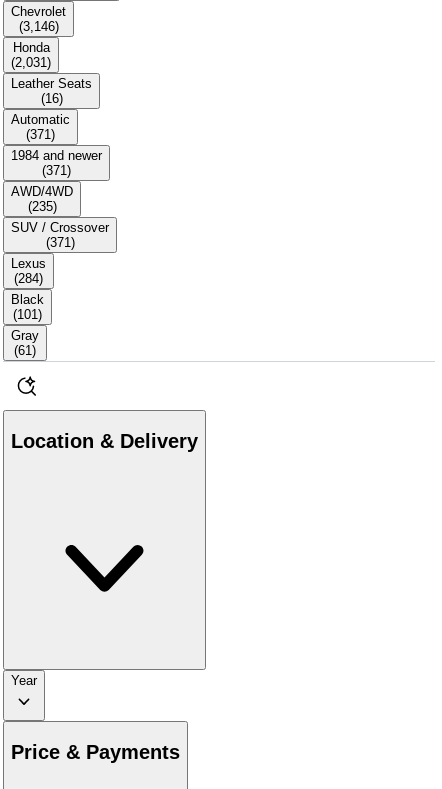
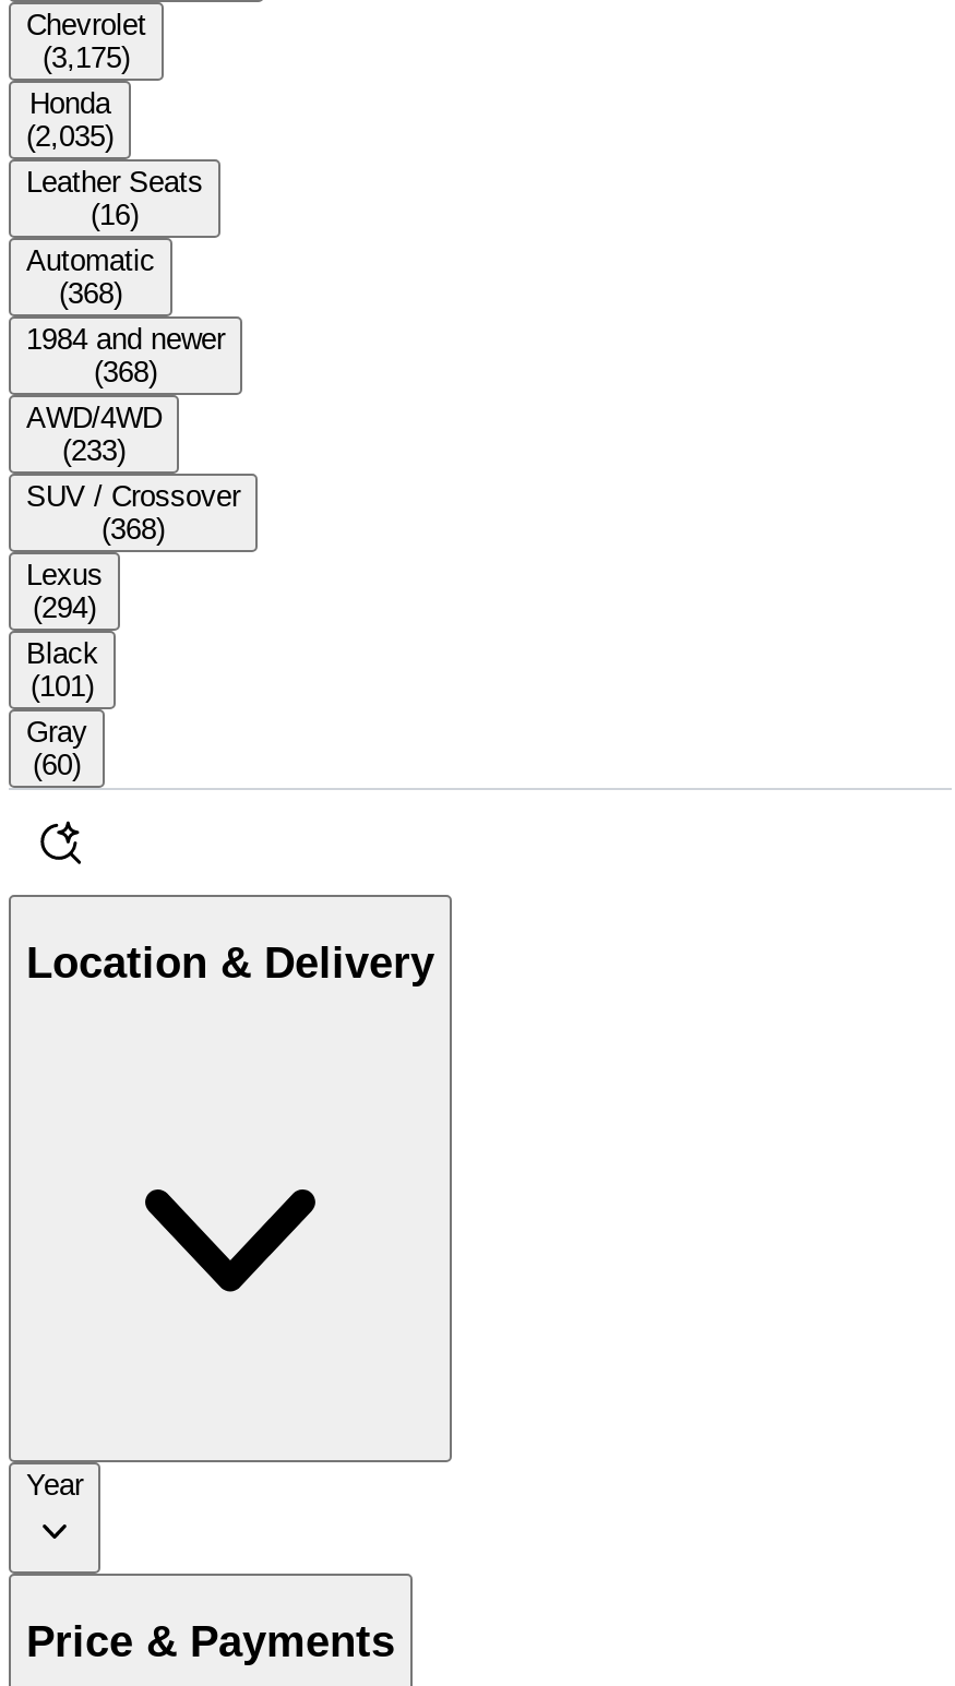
[18,19,58,34] (3,146) -> [43,41,130,74] (3,175)
[11,55,51,70] (2,031) -> [26,120,114,153] (2,035)
[26,127,55,142] (371) -> [59,277,122,310] (368)
[42,163,71,178] (371) -> [94,356,157,388] (368)
[27,199,56,214] (235) -> [62,434,126,467] (233)
[45,235,74,250] (371) -> [102,513,165,545] (368)
[14,271,43,286] (284) -> [33,591,96,624] (294)
[14,343,36,358] (61) -> [33,748,81,781] (60)

